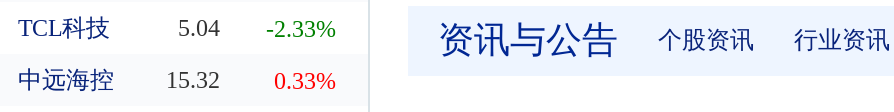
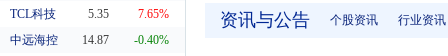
[178,14,220,42] 5.04 -> [88,7,109,21] 5.35
[266,14,336,42] -2.33% -> [138,7,169,21] 7.65%
[166,66,220,94] 15.32 -> [82,33,109,47] 14.87
[274,66,336,94] 0.33% -> [134,33,169,47] -0.40%

